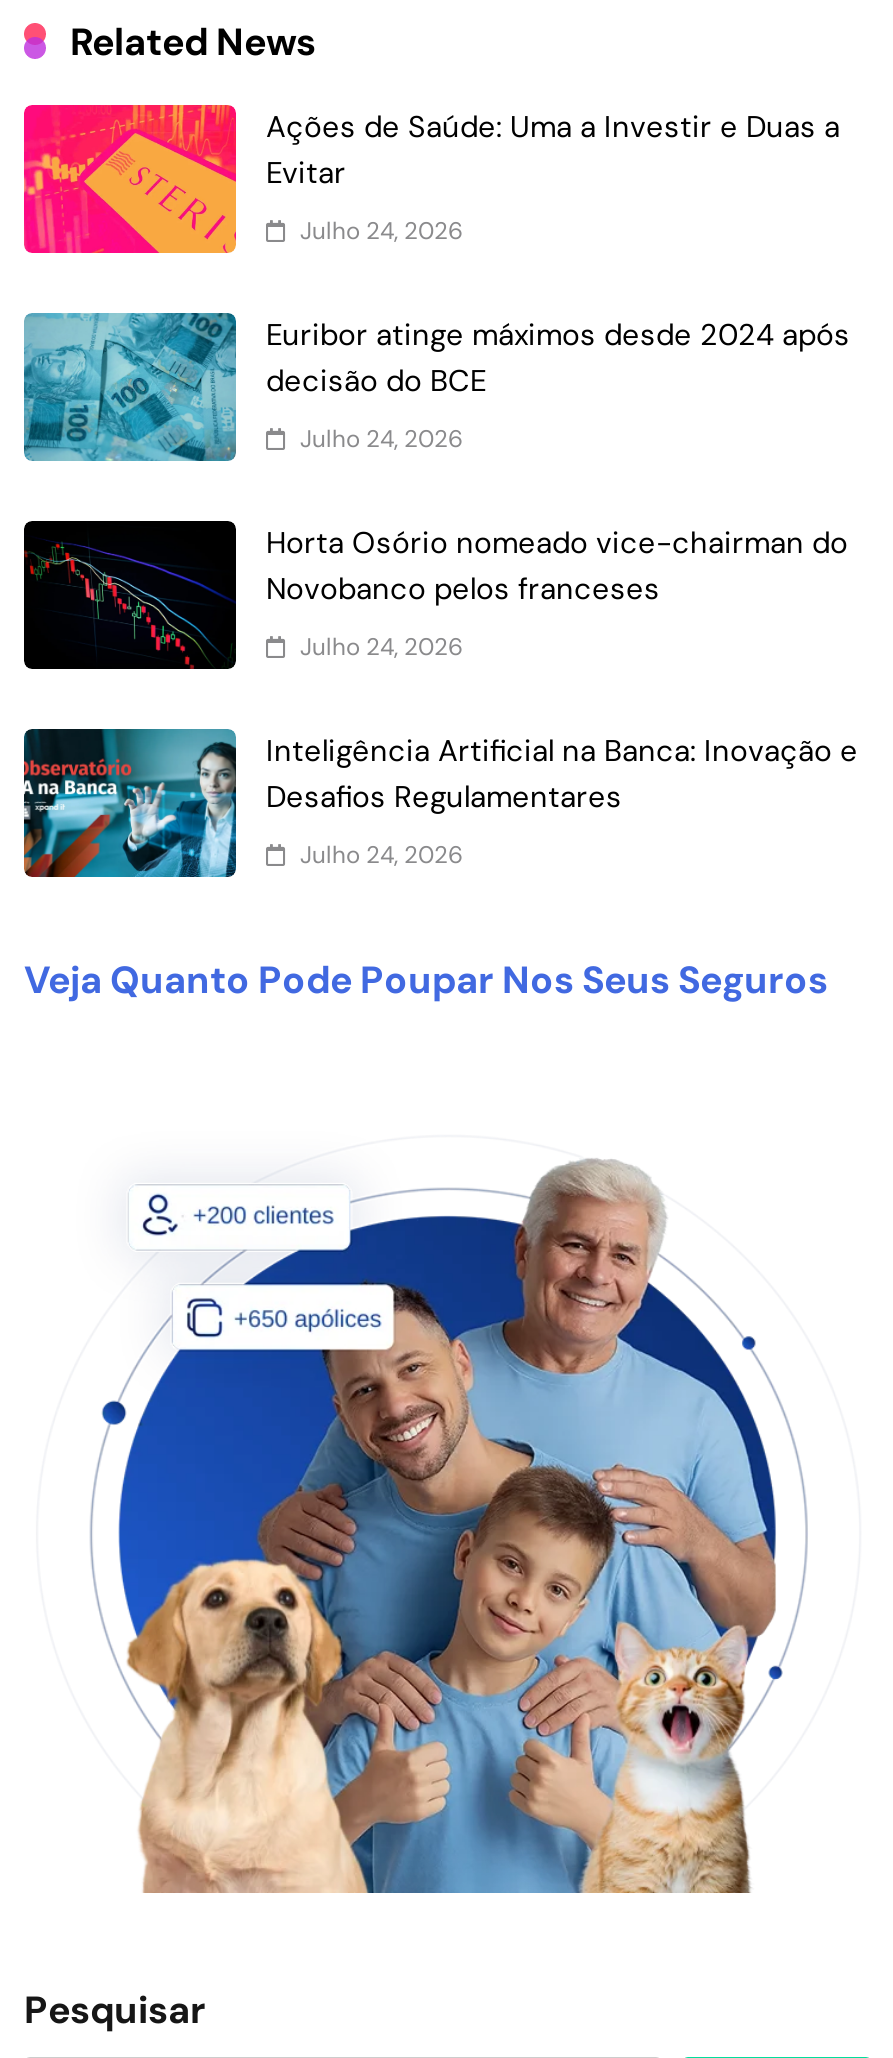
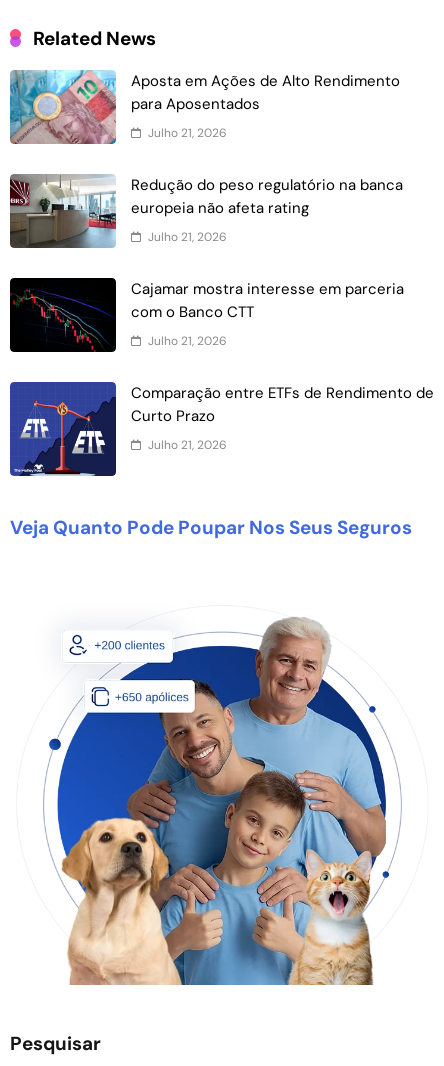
[22,103,840,255] [image] | Ações de Saúde: Uma a Investir e Duas a | Evitar -> [9,69,400,145] [image] | Aposta em Ações de Alto Rendimento | para Aposentados
[300,214,464,246] Julho 24, 2026 -> [148,124,227,140] Julho 21, 2026
[22,313,850,463] [image] | Euribor atinge máximos desde 2024 após | decisão do BCE -> [9,174,403,249] [image] | Redução do peso regulatório na banca | europeia não afeta rating
[300,422,464,454] Julho 24, 2026 -> [148,228,227,244] Julho 21, 2026
[266,522,848,608] Horta Osório nomeado vice-chairman do | Novobanco pelos franceses -> [131,278,404,321] Cajamar mostra interesse em parceria | com o Banco CTT
[300,630,464,662] Julho 24, 2026 -> [148,332,227,348] Julho 21, 2026
[22,727,858,879] [image] | Inteligência Artificial na Banca: Inovação e | Desafios Regulamentares -> [9,381,434,477] [image] | Comparação entre ETFs de Rendimento de | Curto Prazo
[300,838,464,870] Julho 24, 2026 -> [148,436,227,452] Julho 21, 2026

